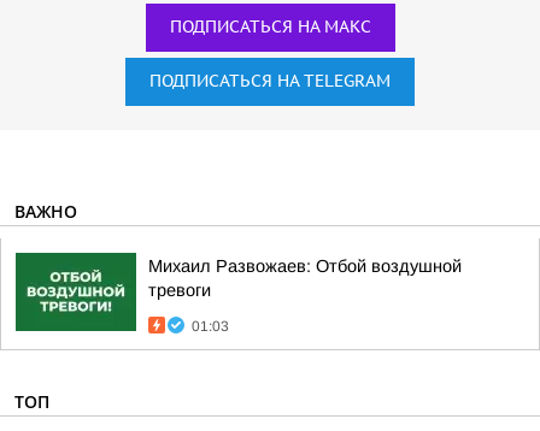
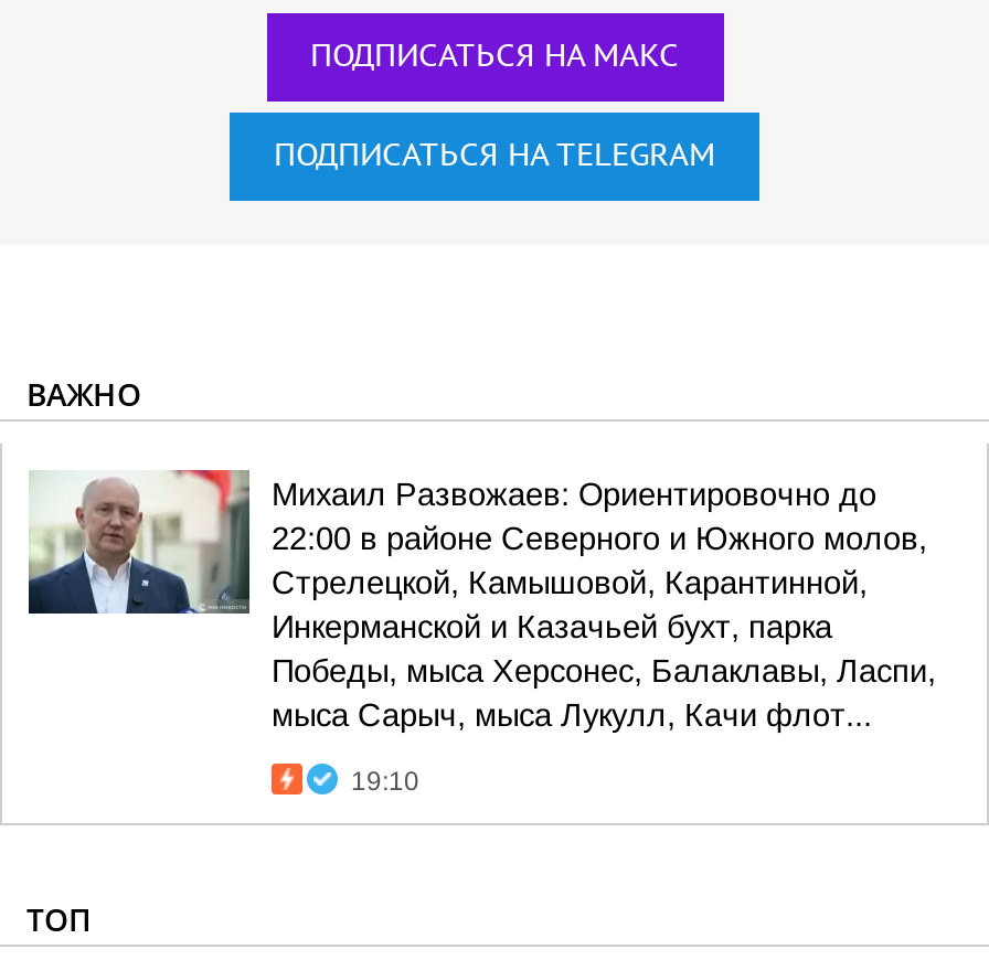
[14,252,462,332] [image] | Михаил Развожаев: Отбой воздушной | тревоги -> [29,468,936,733] [image] | Михаил Развожаев: Ориентировочно до | 22:00 в районе Северного и Южного молов, | Стрелецкой, Камышовой, Карантинной, | Инкерманской и Казачьей бухт, парка | Победы, мыса Херсонес, Балаклавы, Ласпи, | мыса Сарыч, мыса Лукулл, Качи флот...
[192,318,229,335] 01:03 -> [351,766,419,797] 19:10

